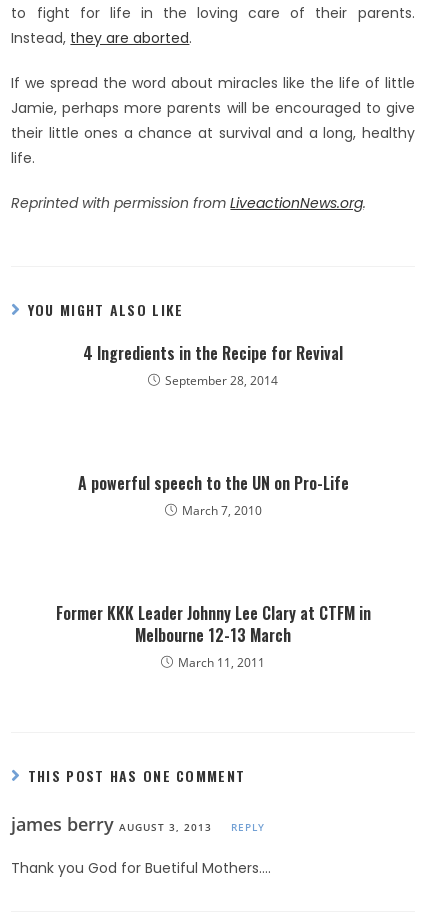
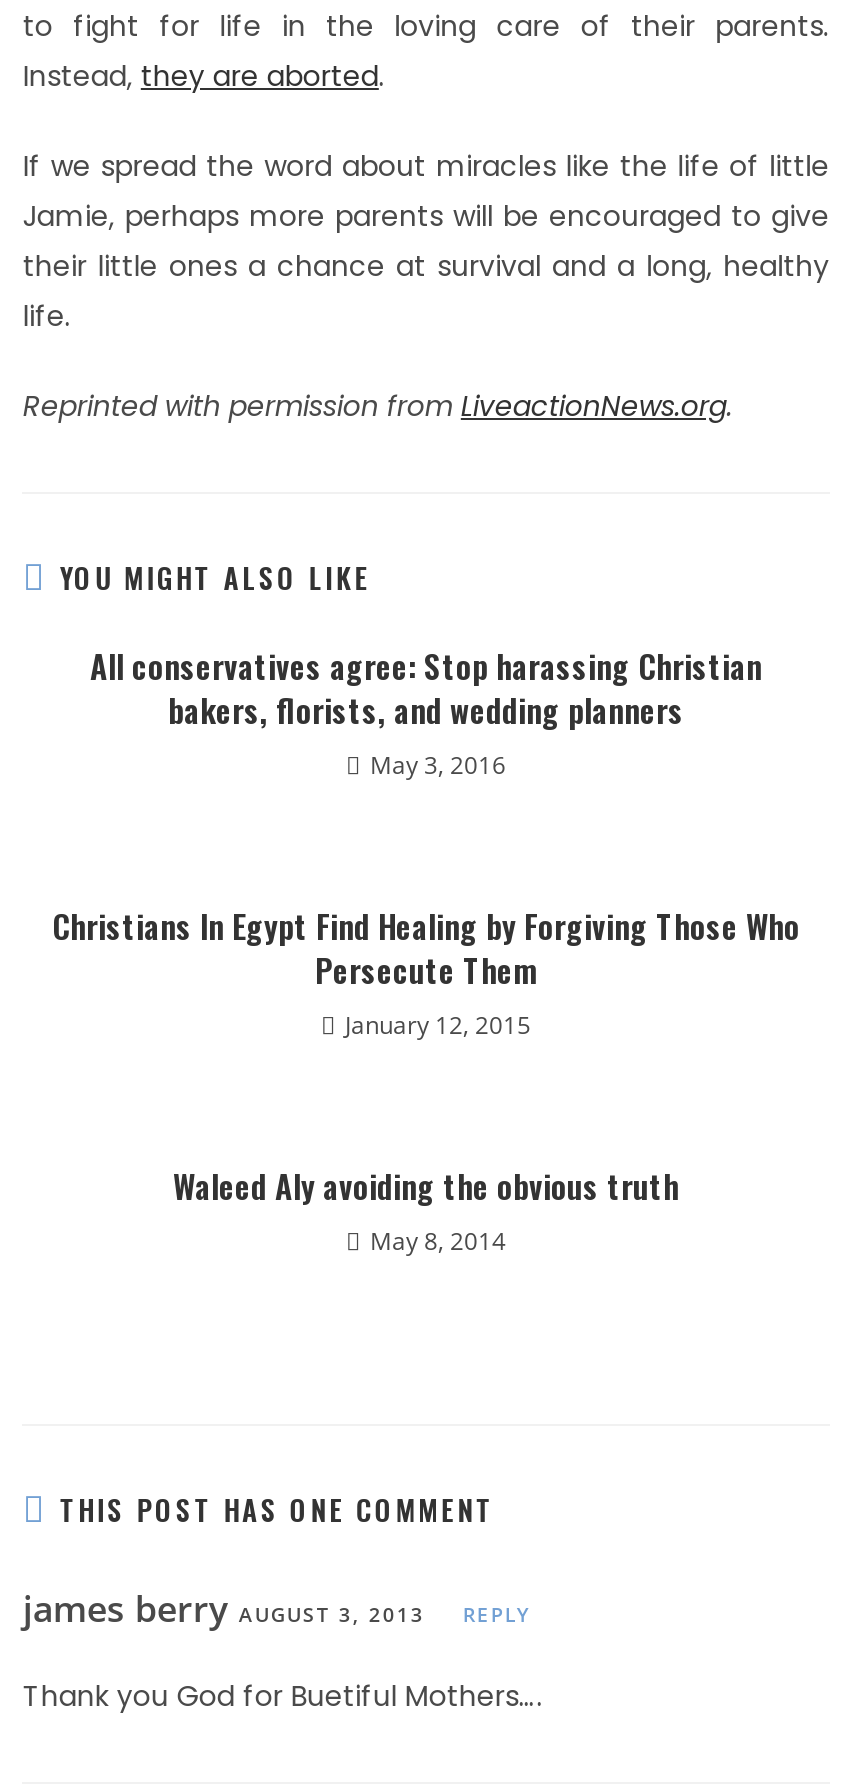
[83,341,343,389] 4 Ingredients in the Recipe for Revival | September 28, 2014 -> [90,642,762,782] All conservatives agree: Stop harassing Christian | bakers, florists, and wedding planners | May 3, 2016
[77,471,348,519] A powerful speech to the UN on Pro-Life | March 7, 2010 -> [52,902,800,1042] Christians In Egypt Find Healing by Forgiving Those Who | Persecute Them | January 12, 2015
[55,601,370,671] Former KKK Leader Johnny Lee Clary at CTFM in | Melbourne 12-13 March | March 11, 2011 -> [173,1162,679,1258] Waleed Aly avoiding the obvious truth | May 8, 2014

